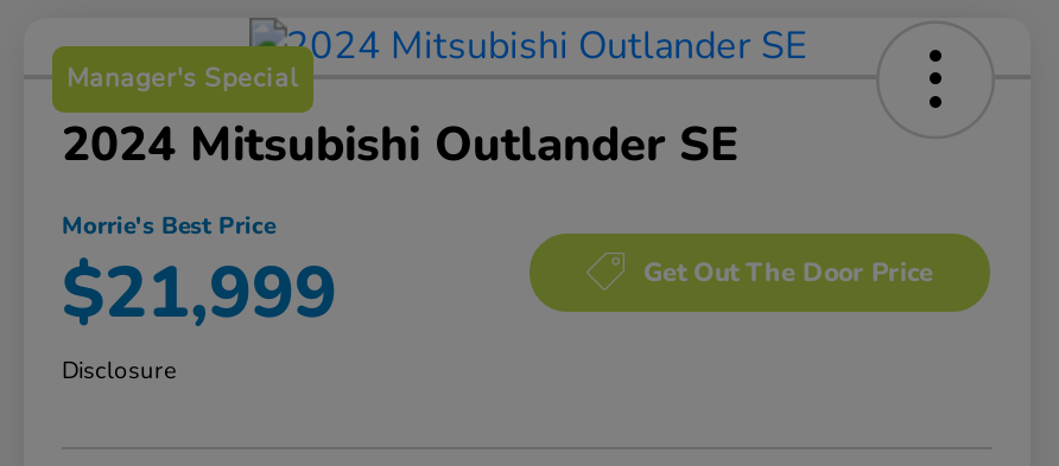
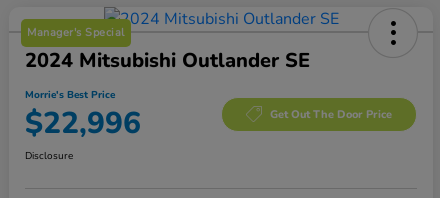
[62,246,337,343] $21,999 -> [25,103,141,144] $22,996

